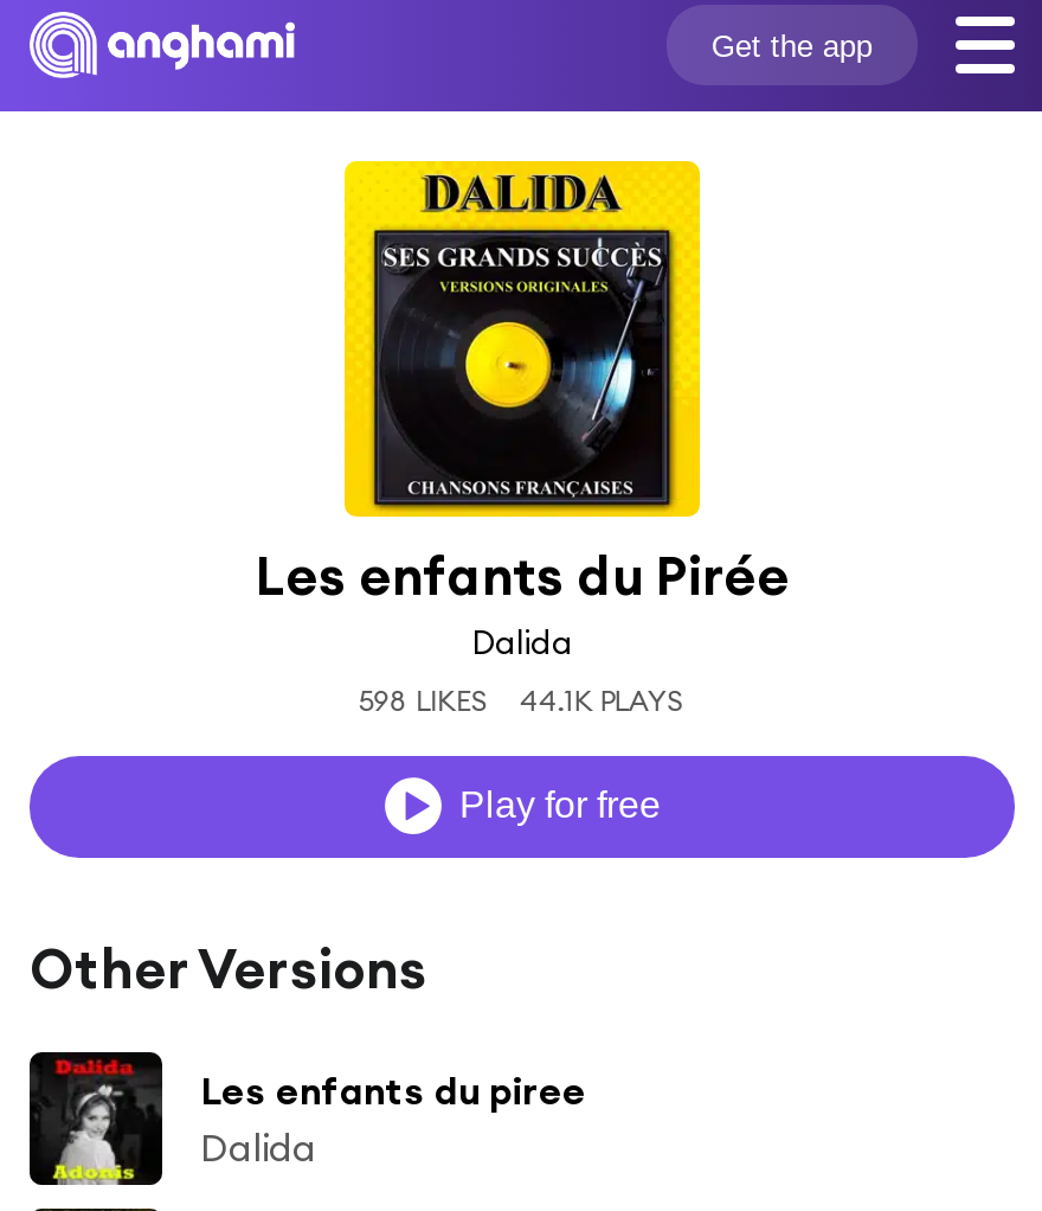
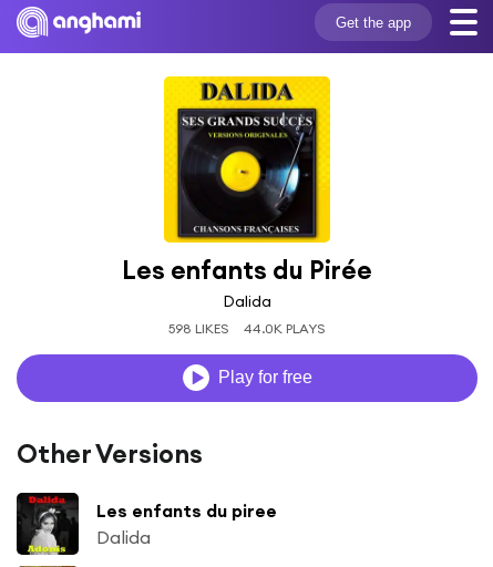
[359,682,685,718] 598 LIKES 44.1K PLAYS -> [169,320,326,336] 598 LIKES 44.0K PLAYS

